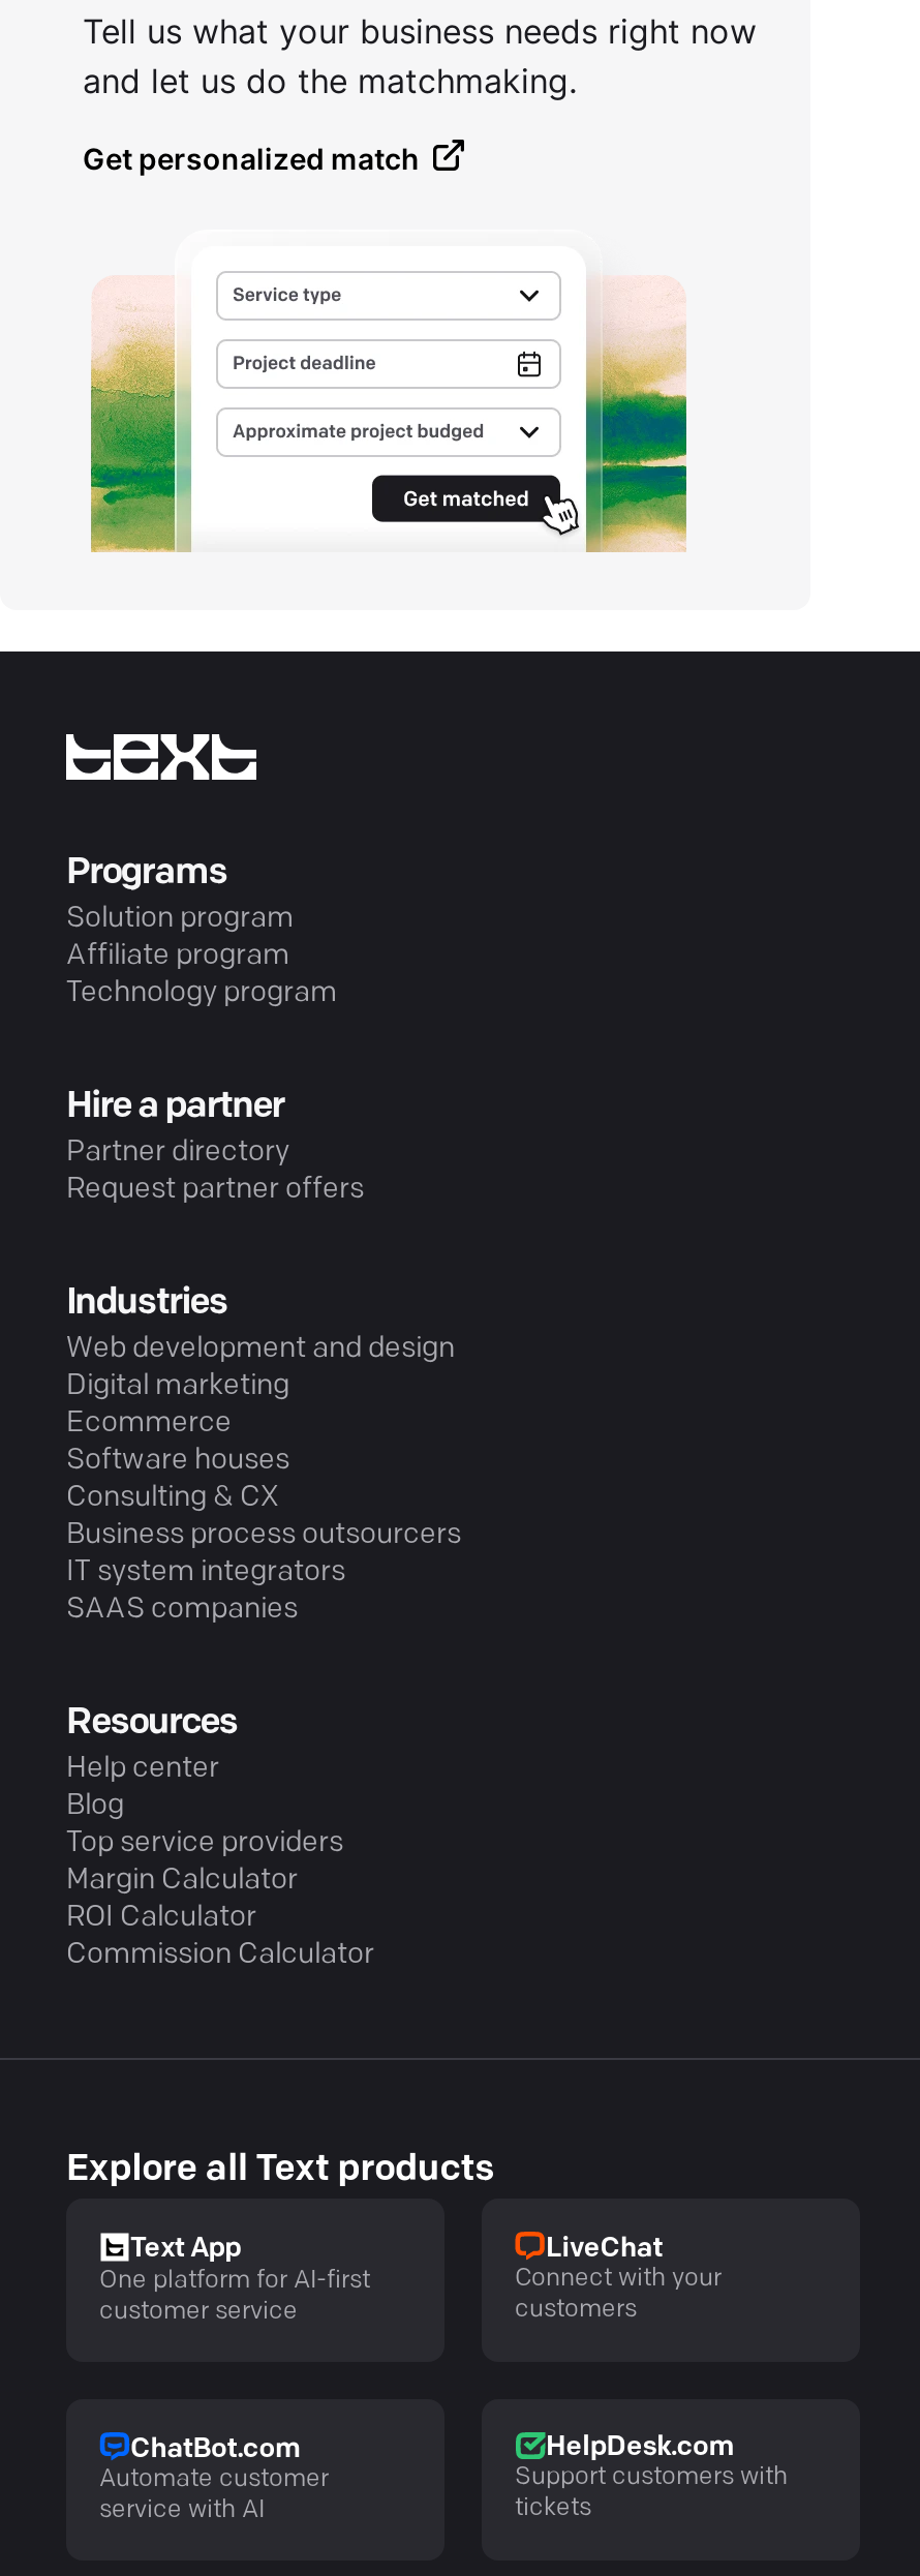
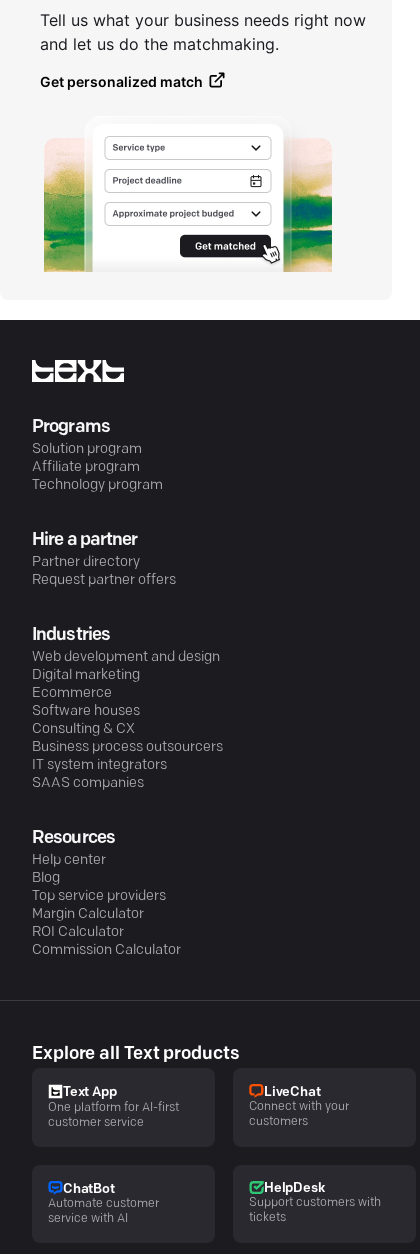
[130,2436,299,2462] ChatBot.com -> [63,1183,115,1196] ChatBot
[546,2434,733,2461] HelpDesk.com -> [264,1182,324,1195] HelpDesk

